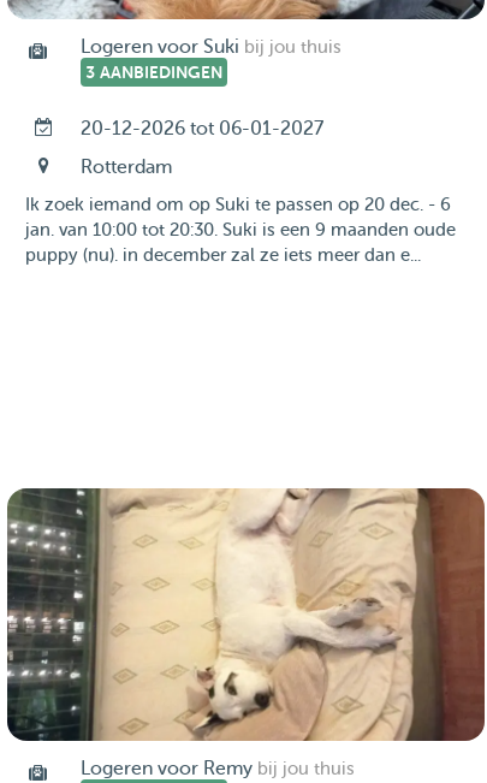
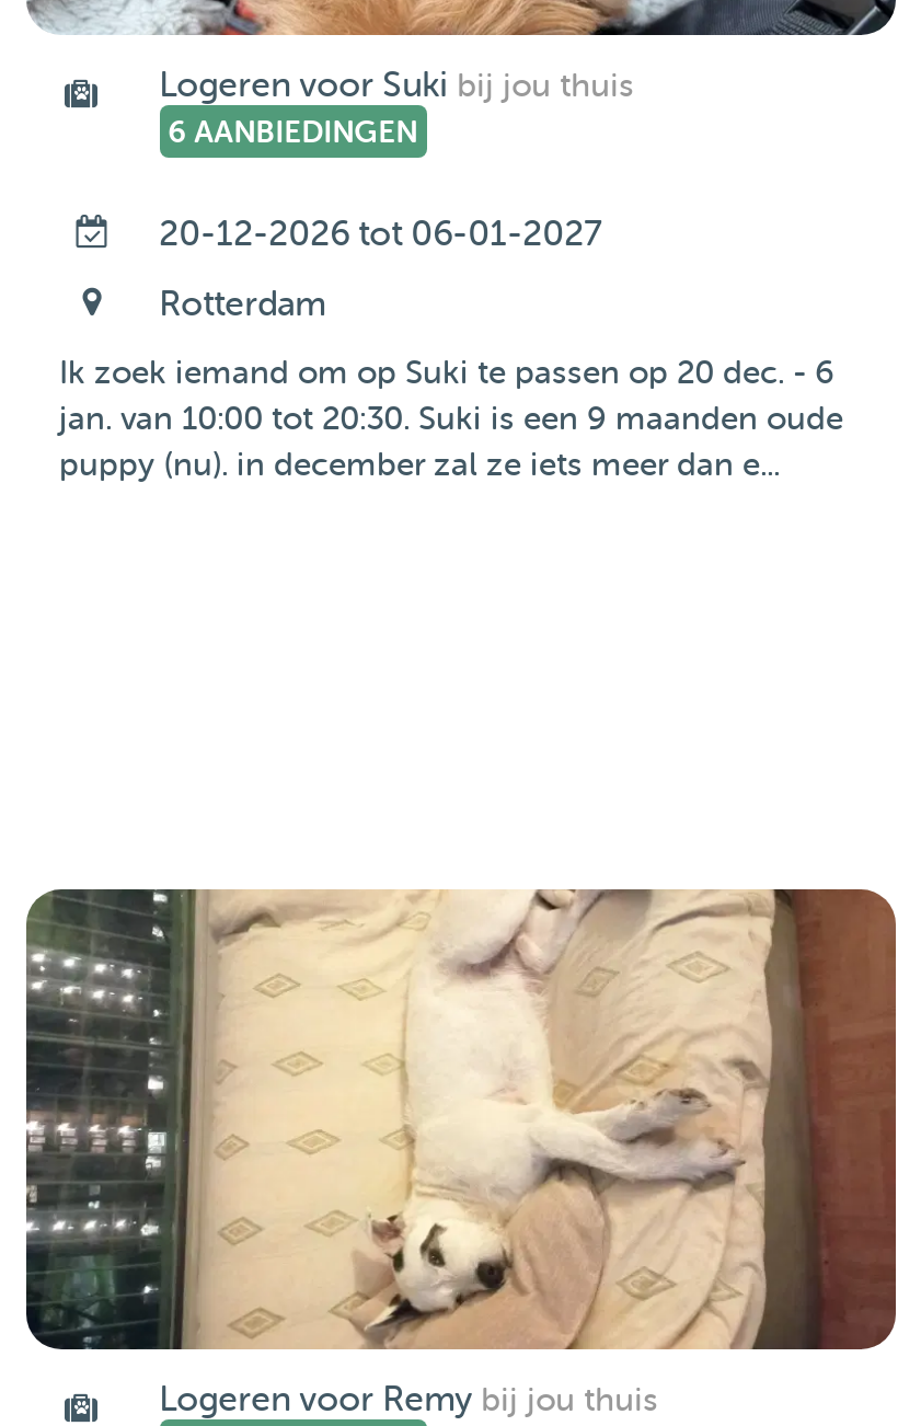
[85,63,222,82] 3 AANBIEDINGEN -> [168,114,417,149] 6 AANBIEDINGEN

